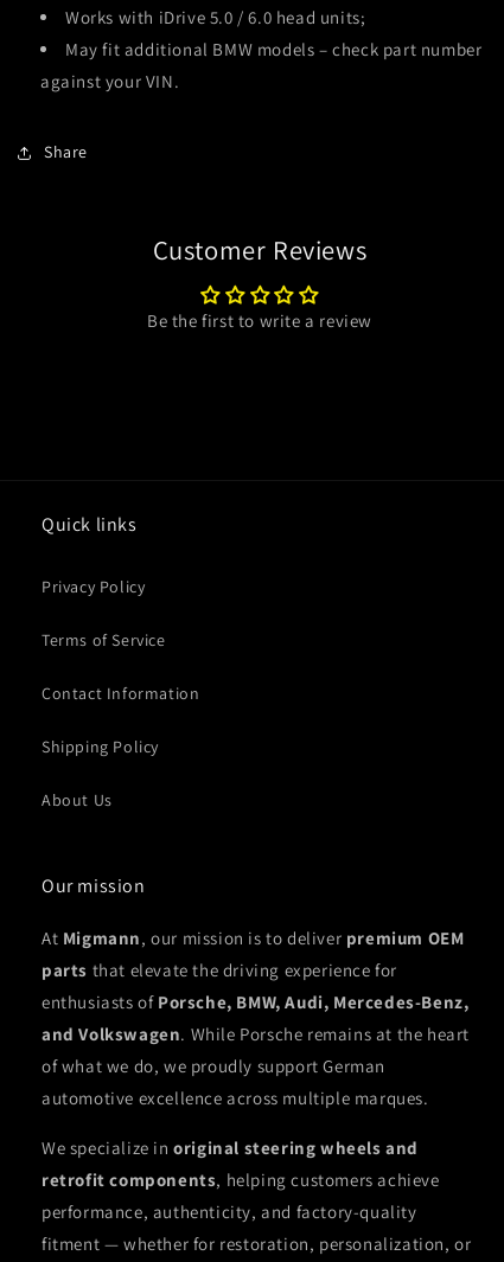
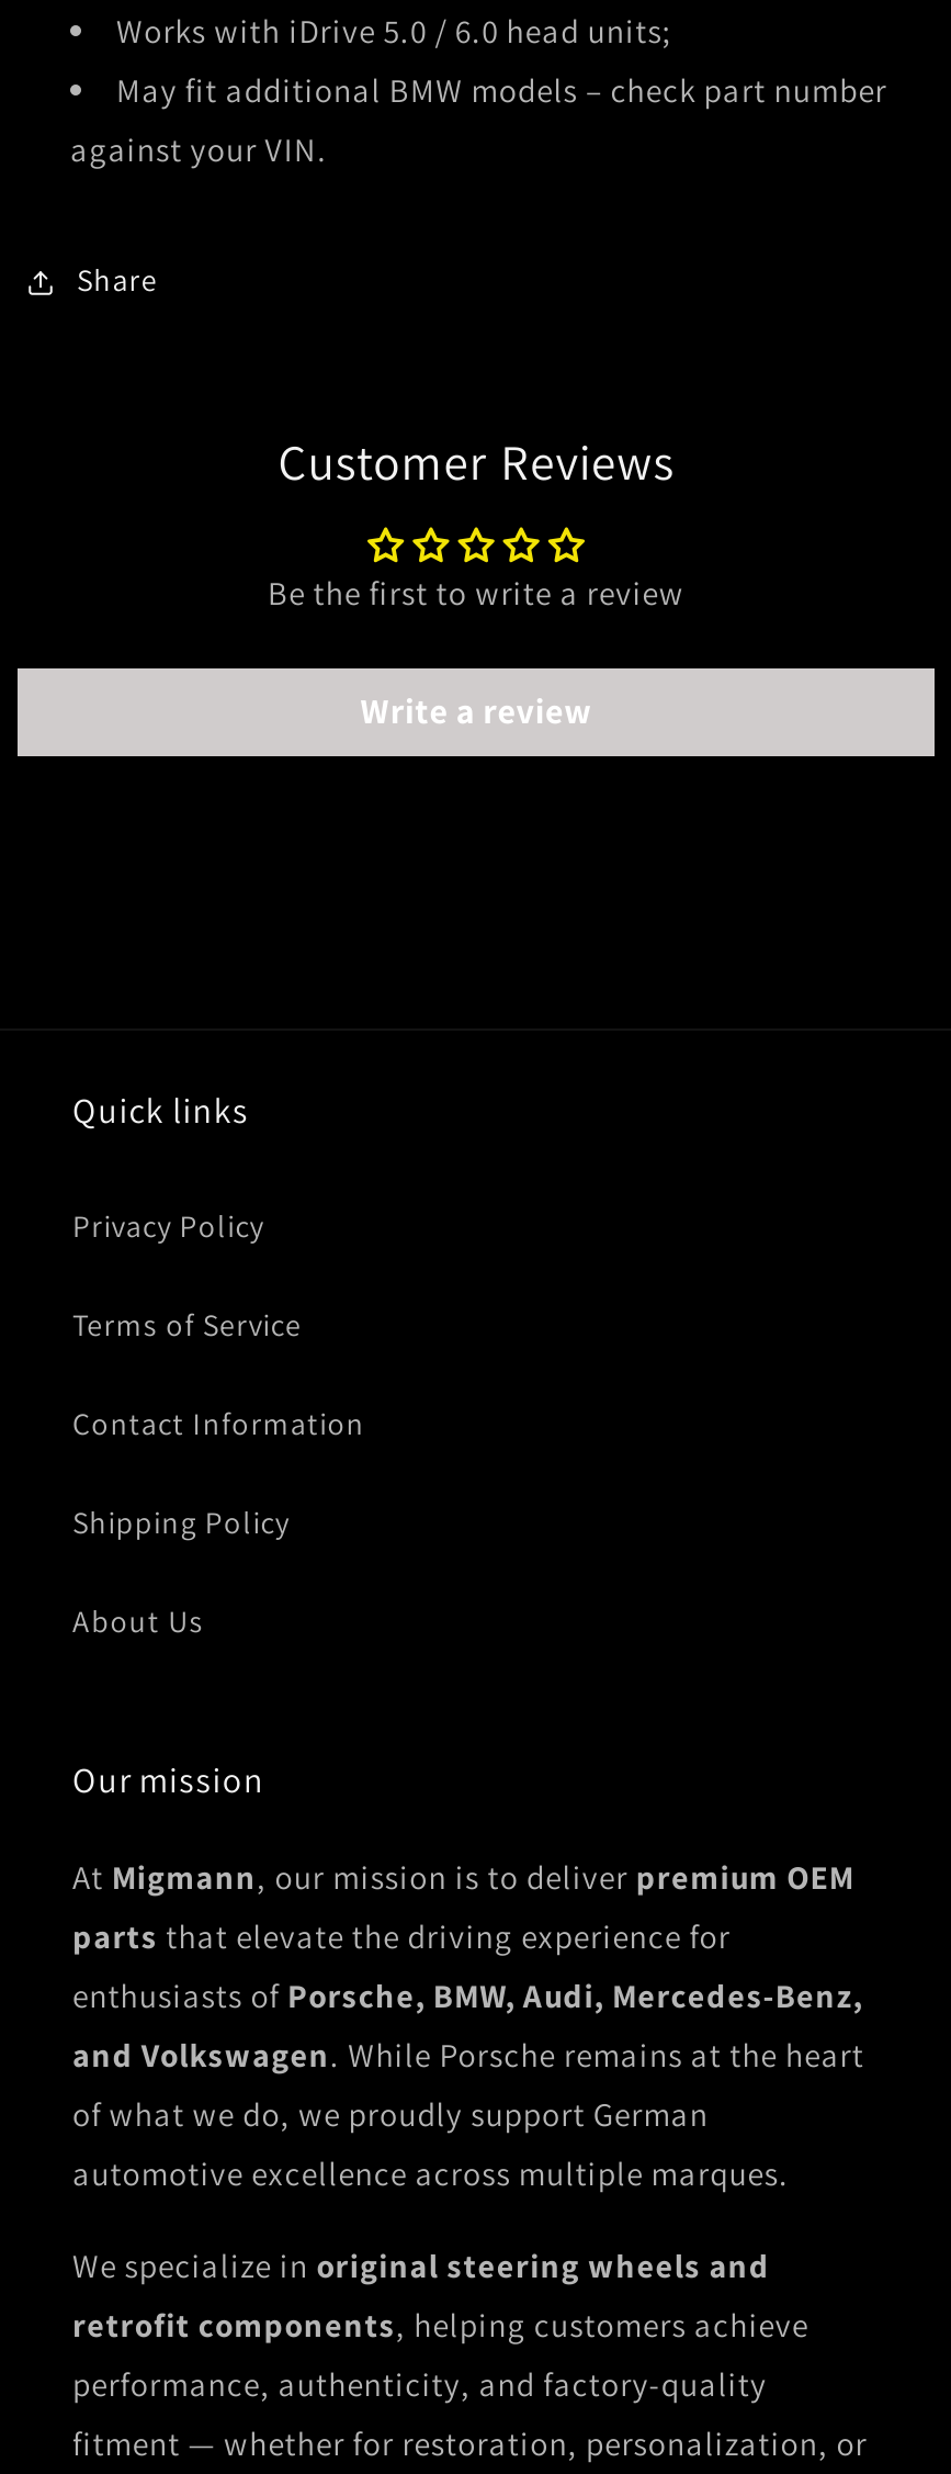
none -> [360,688,592,734] Write a review

